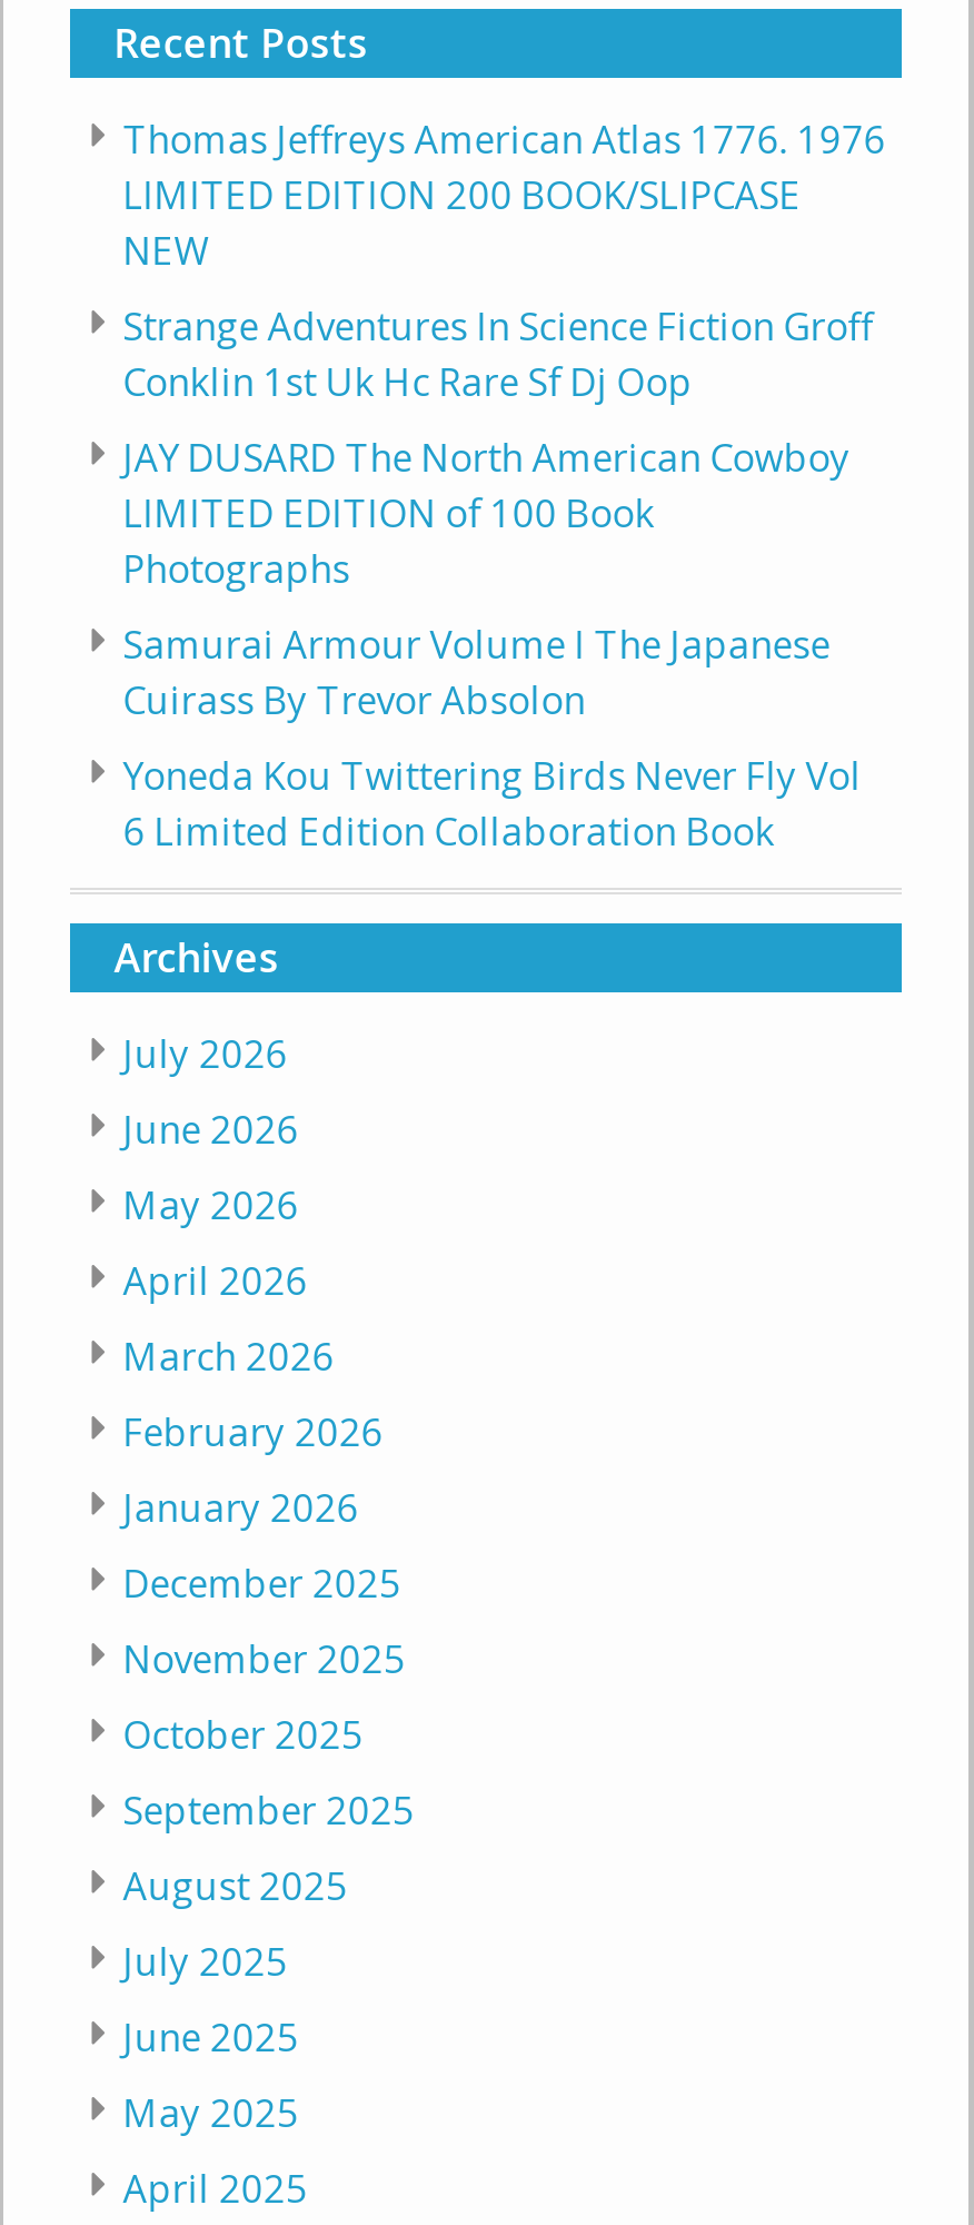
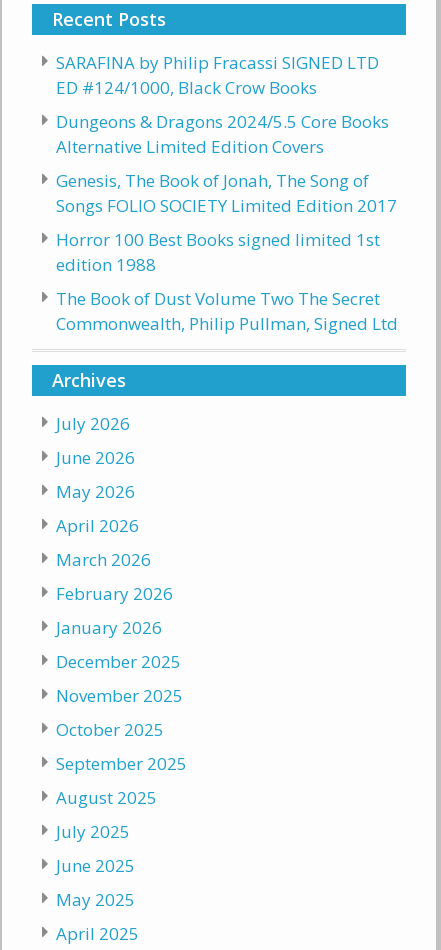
[123,113,885,275] Thomas Jeffreys American Atlas 1776. 1976 | LIMITED EDITION 200 BOOK/SLIPCASE | NEW -> [56,51,379,99] SARAFINA by Philip Fracassi SIGNED LTD | ED #124/1000, Black Crow Books
[123,300,872,407] Strange Adventures In Science Fiction Groff | Conklin 1st Uk Hc Rare Sf Dj Oop -> [56,110,389,158] Dungeons & Dragons 2024/5.5 Core Books | Alternative Limited Edition Covers
[123,431,850,594] JAY DUSARD The North American Cowboy | LIMITED EDITION of 100 Book | Photographs -> [56,169,397,217] Genesis, The Book of Jonah, The Song of | Songs FOLIO SOCIETY Limited Edition 2017
[123,618,830,725] Samurai Armour Volume I The Japanese | Cuirass By Trevor Absolon -> [56,228,380,276] Horror 100 Best Books signed limited 1st | edition 1988
[123,749,861,856] Yoneda Kou Twittering Birds Never Fly Vol | 6 Limited Edition Collaboration Book -> [56,287,398,335] The Book of Dust Volume Two The Secret | Commonwealth, Philip Pullman, Signed Ltd

